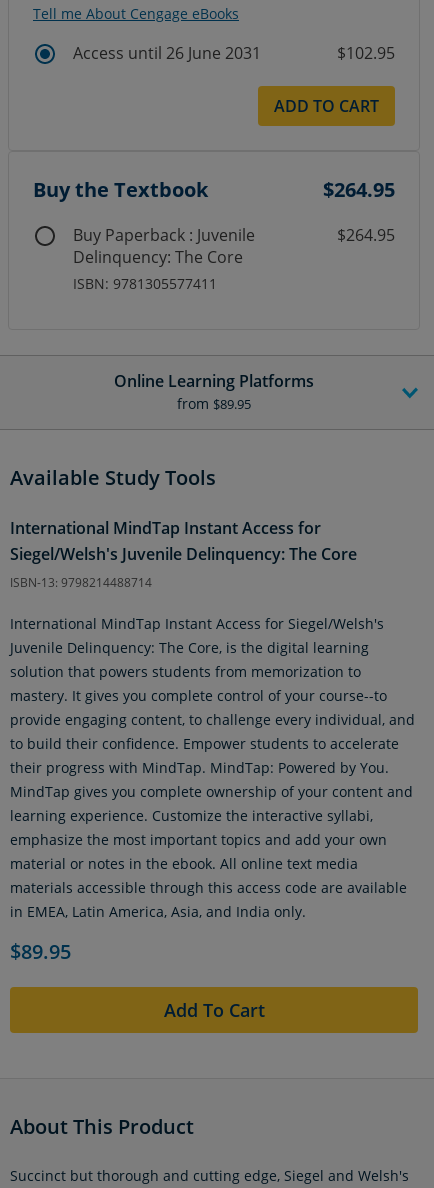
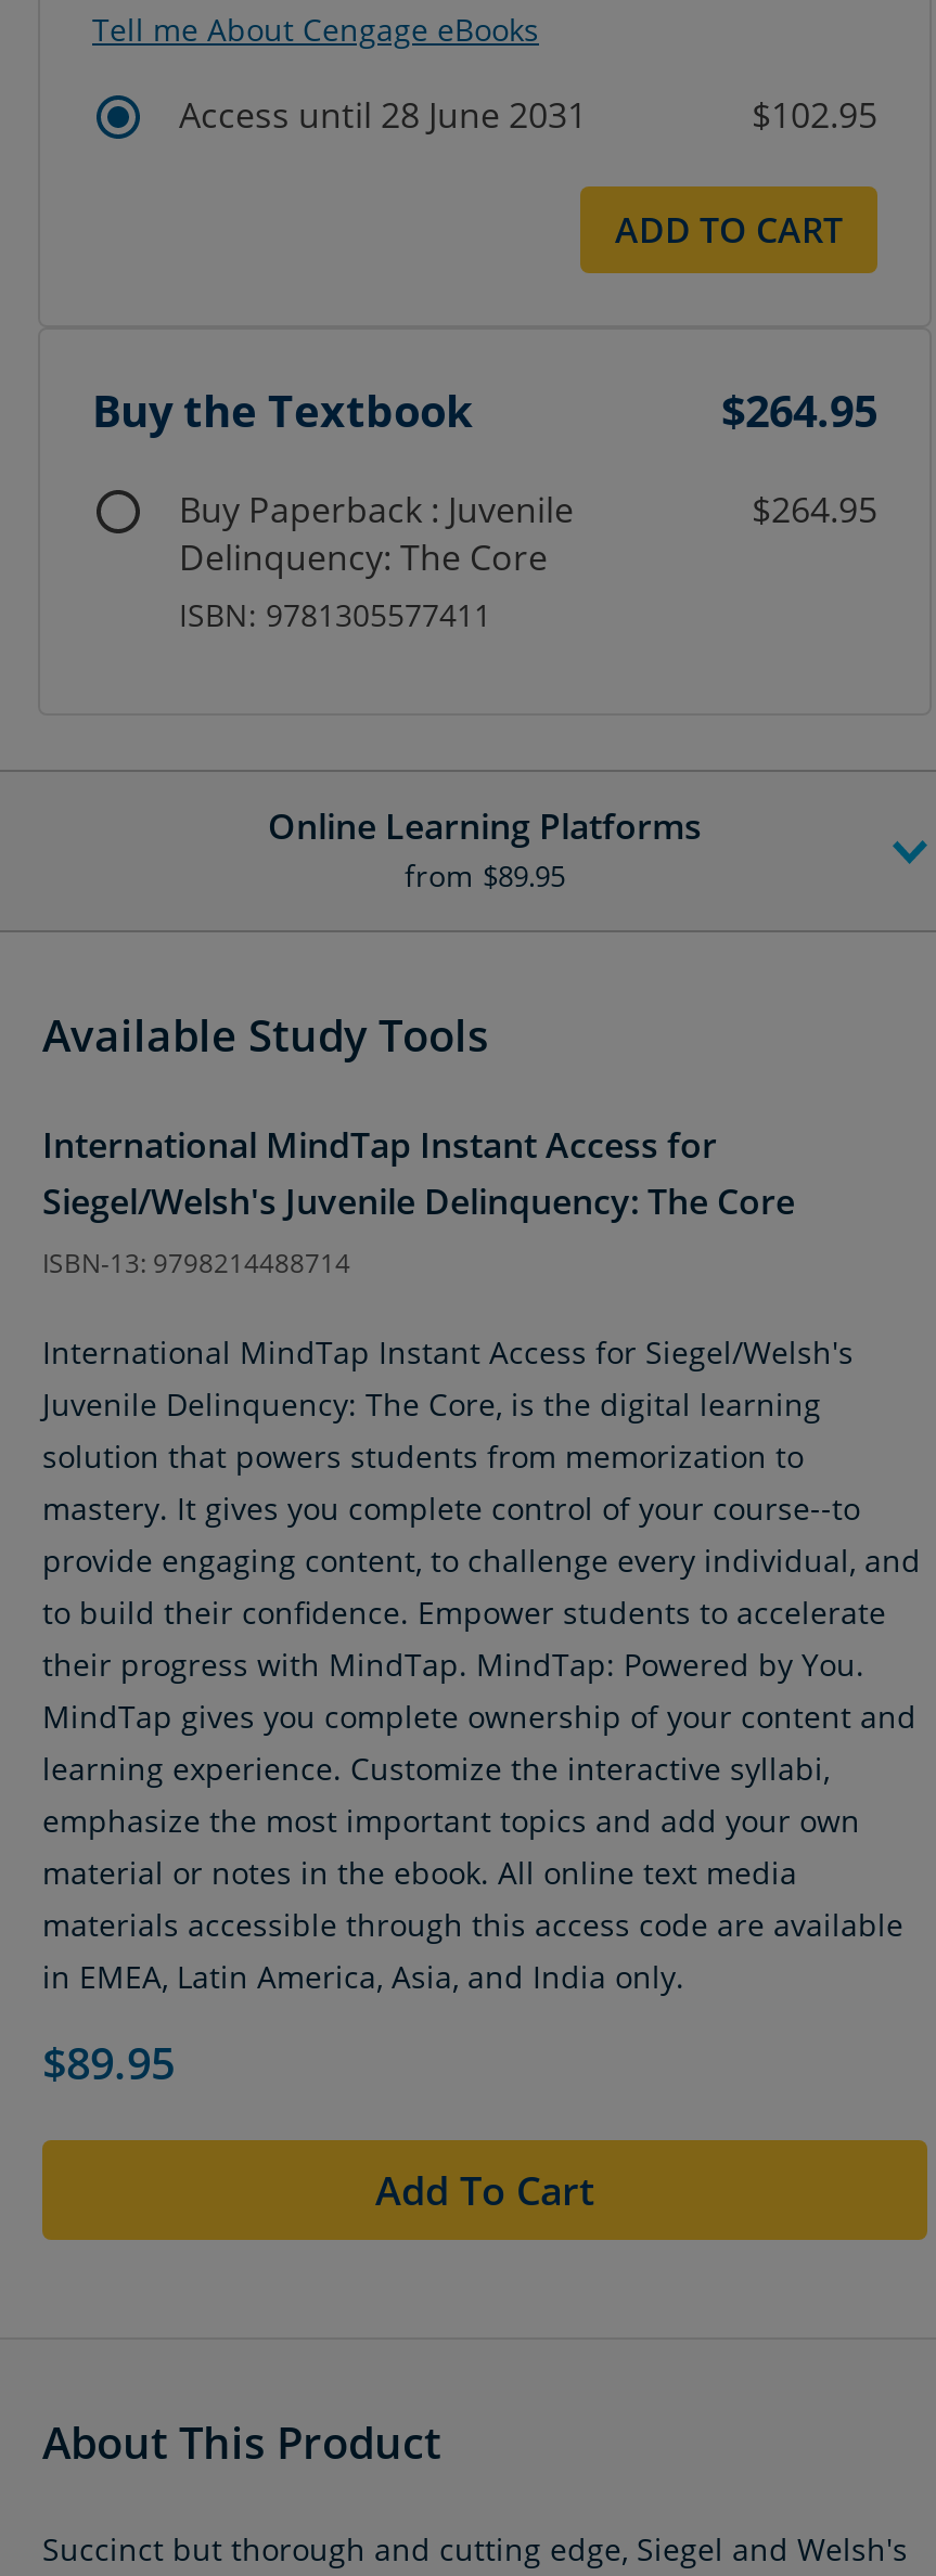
[73,42,261,64] Access until 26 June 2031 -> [179,90,587,138] Access until 28 June 2031

